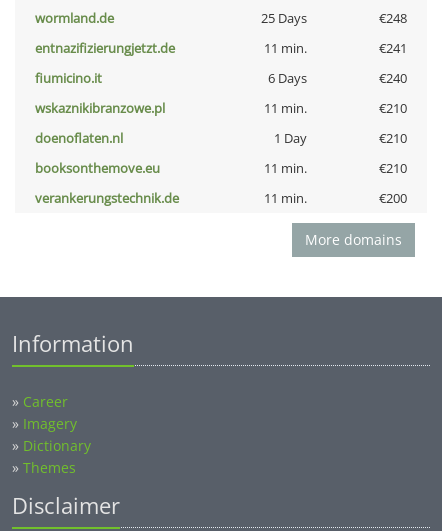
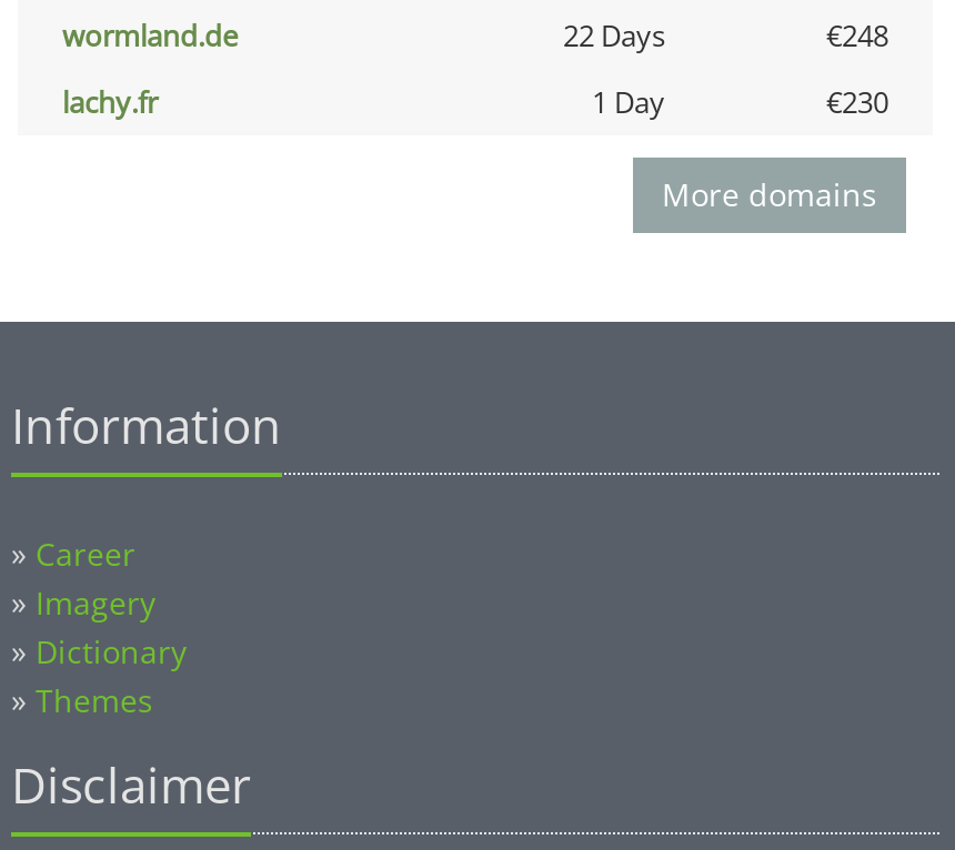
[260,9,306,27] 25 Days -> [563,16,665,55] 22 Days
[35,39,407,147] entnazifizierungjetzt.de | 11 min. | €241 | fiumicino.it | 6 Days | €240 | wskaznikibranzowe.pl | 11 min. | €210 | doenoflaten.nl -> [62,82,158,122] lachy.fr
[35,129,407,207] €210 | booksonthemove.eu | 11 min. | €210 | verankerungstechnik.de | 11 min. | €200 -> [826,82,888,122] €230

